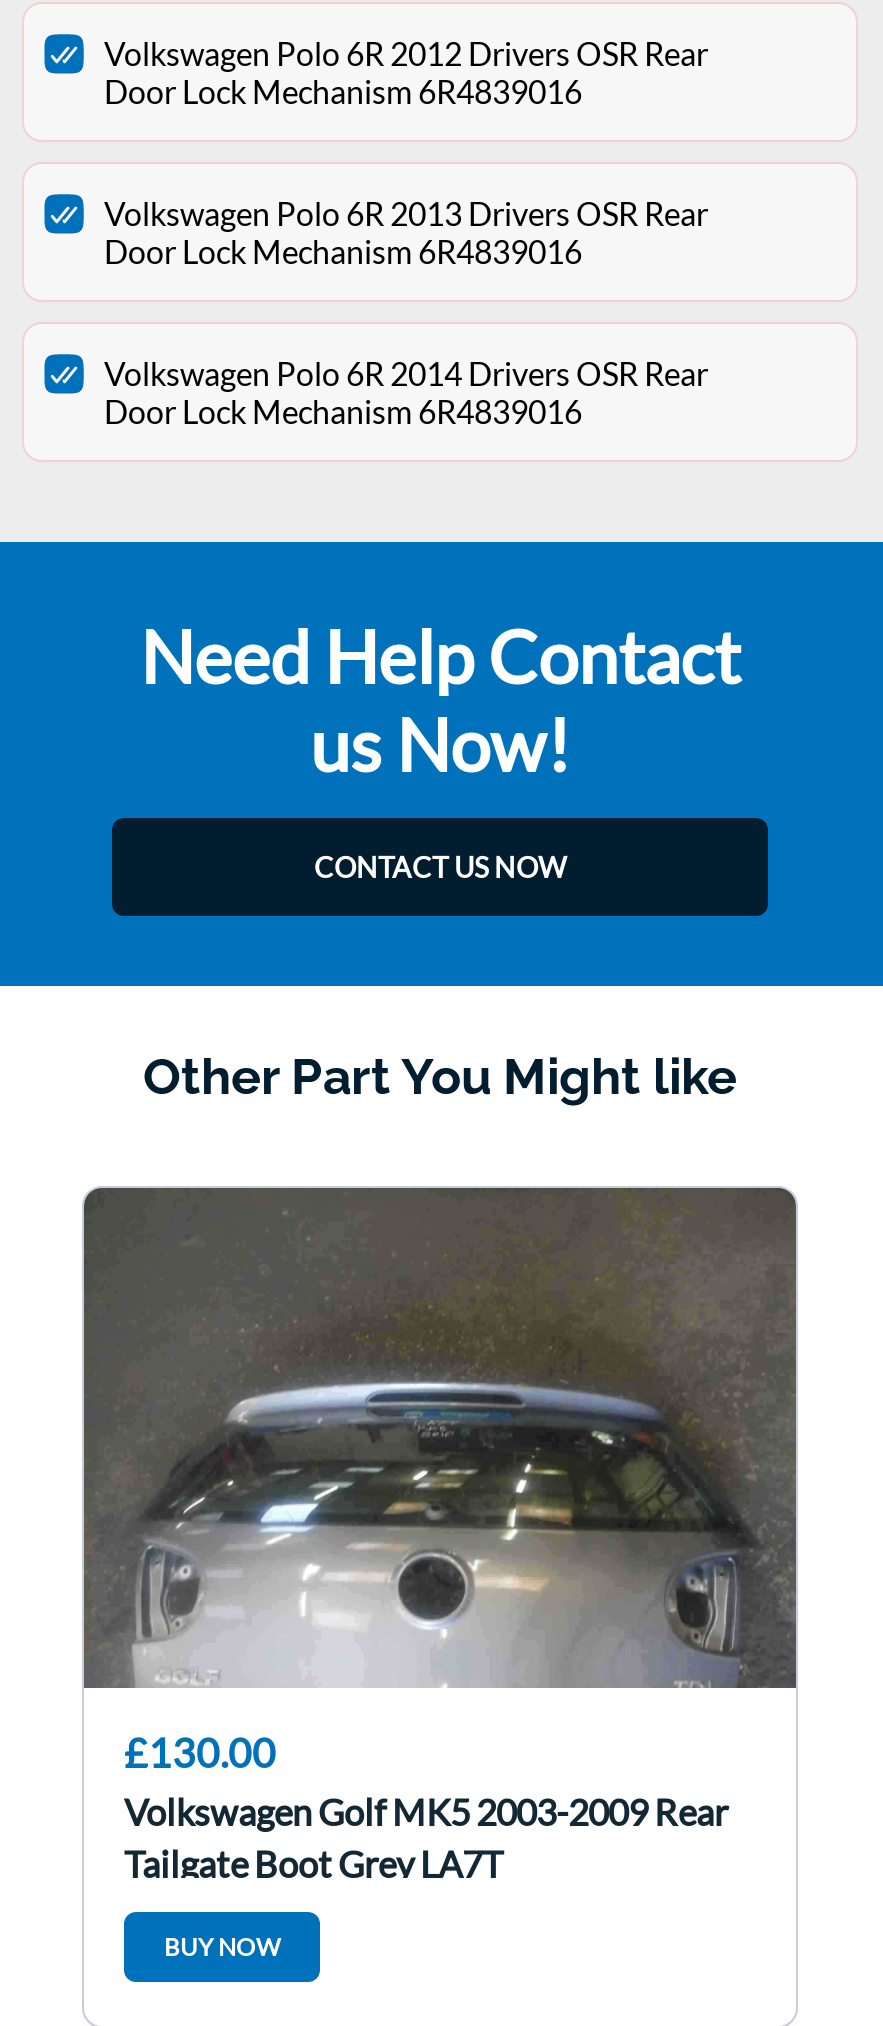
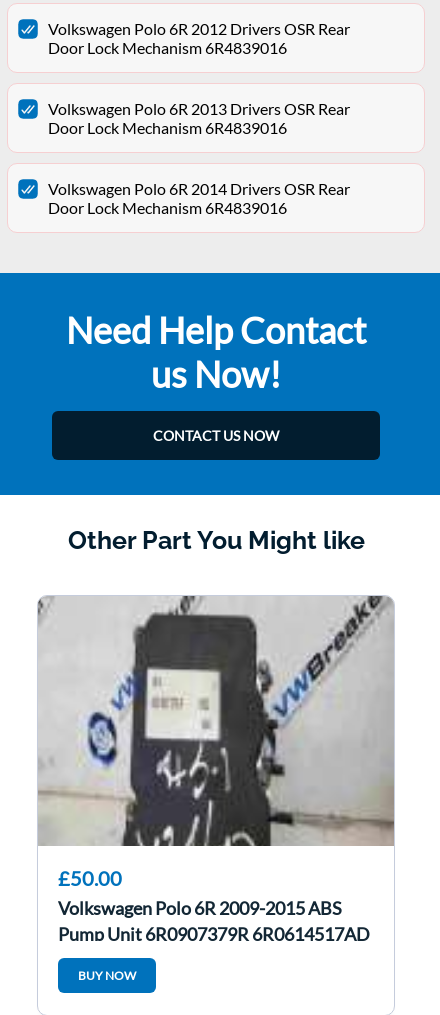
[82,1186,796,1887] [image] | £130.00 | Volkswagen Golf MK5 2003-2009 Rear | Tailgate Boot Grey LA7T -> [38,596,394,945] [image] | £50.00 | Volkswagen Polo 6R 2009-2015 ABS | Pump Unit 6R0907379R 6R0614517AD

